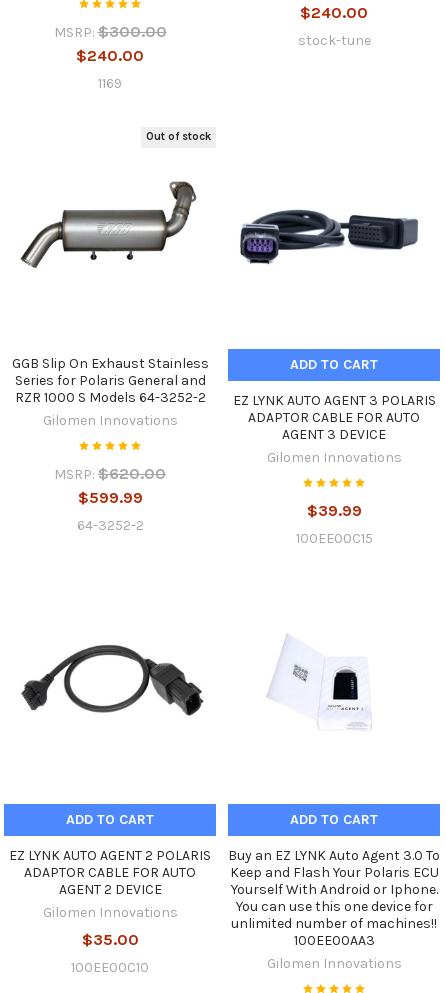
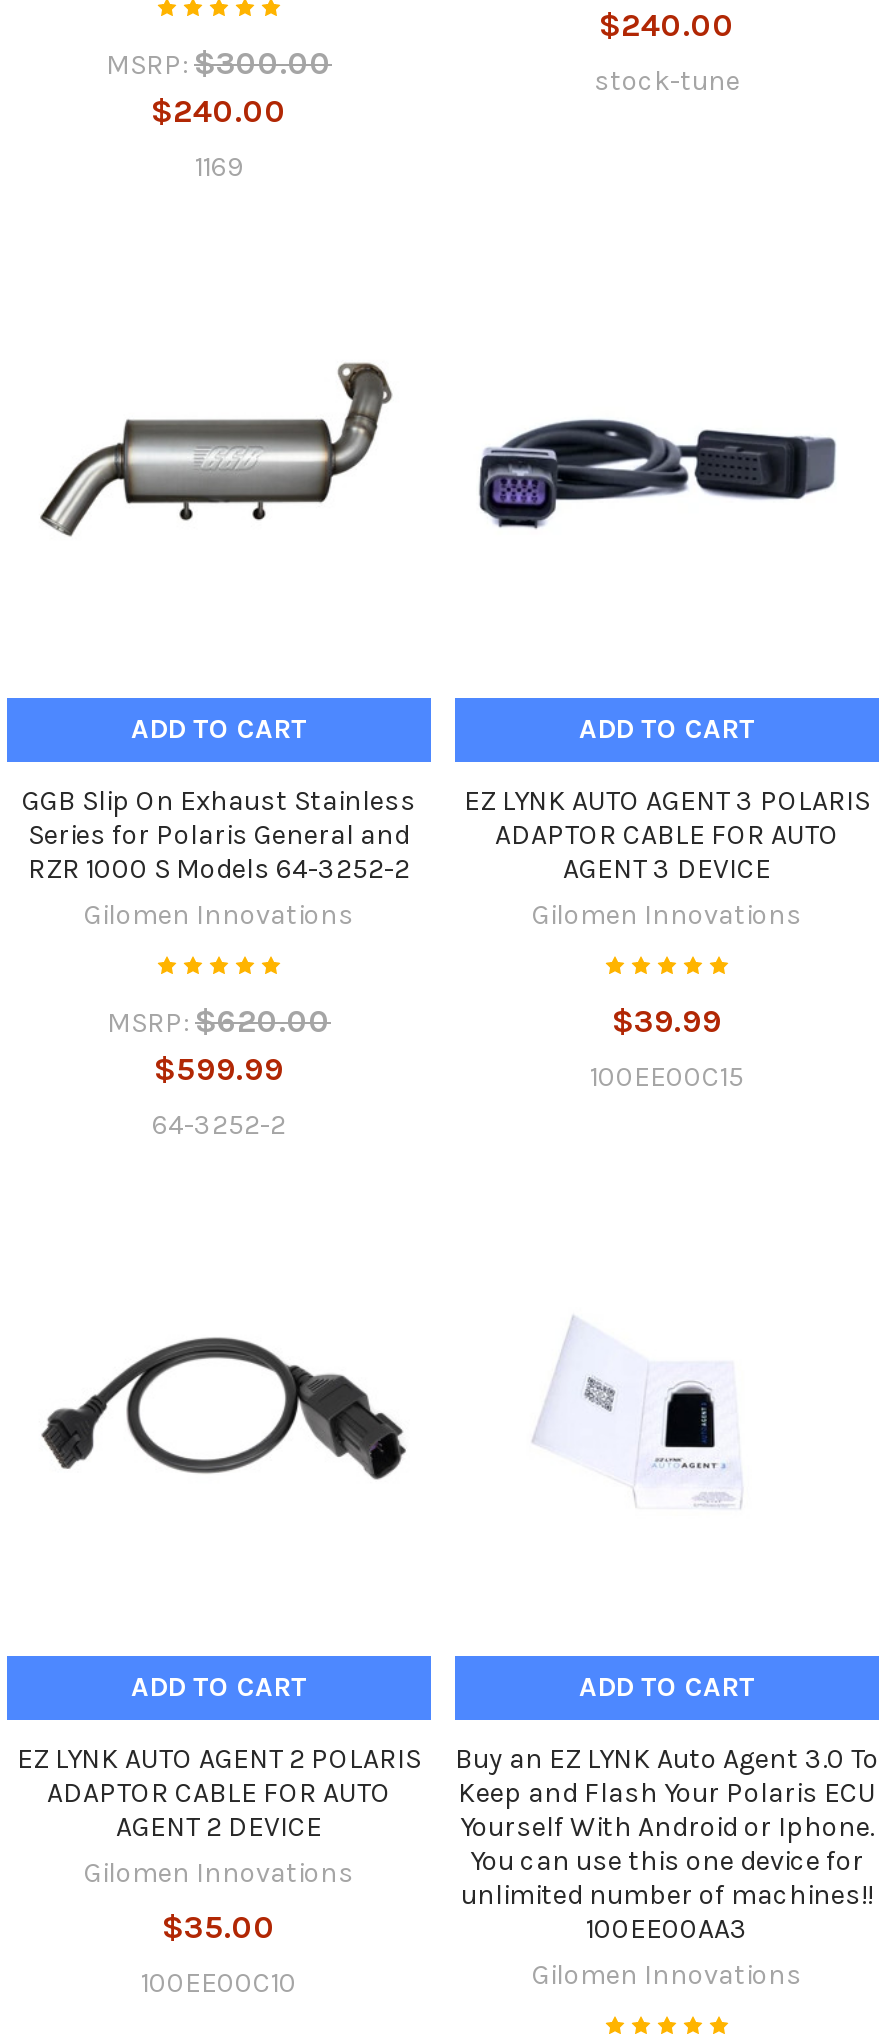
[146,130,211,143] Out of stock -> [131,712,307,746] ADD TO CART

